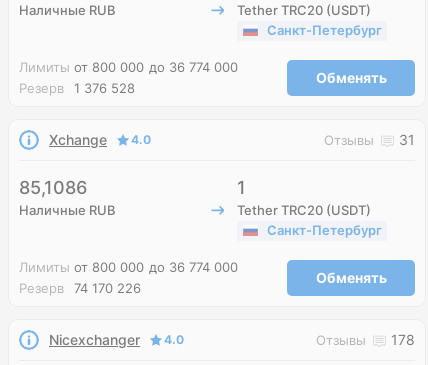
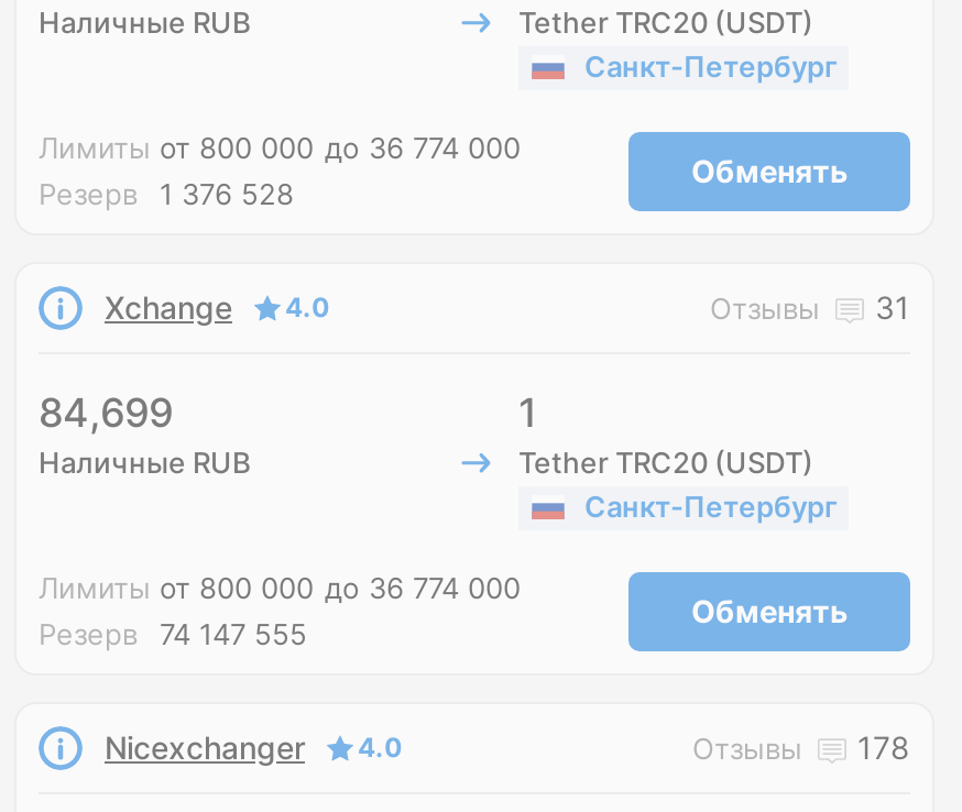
[19,177,87,198] 85,1086 -> [39,390,173,437] 84,699
[19,280,141,296] Резерв 74 170 226 -> [39,617,307,652] Резерв 74 147 555

